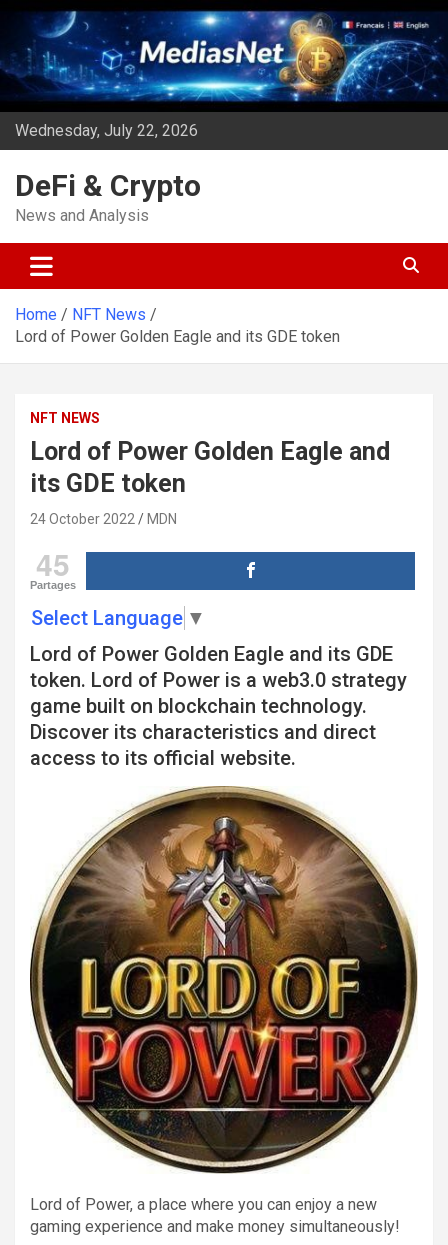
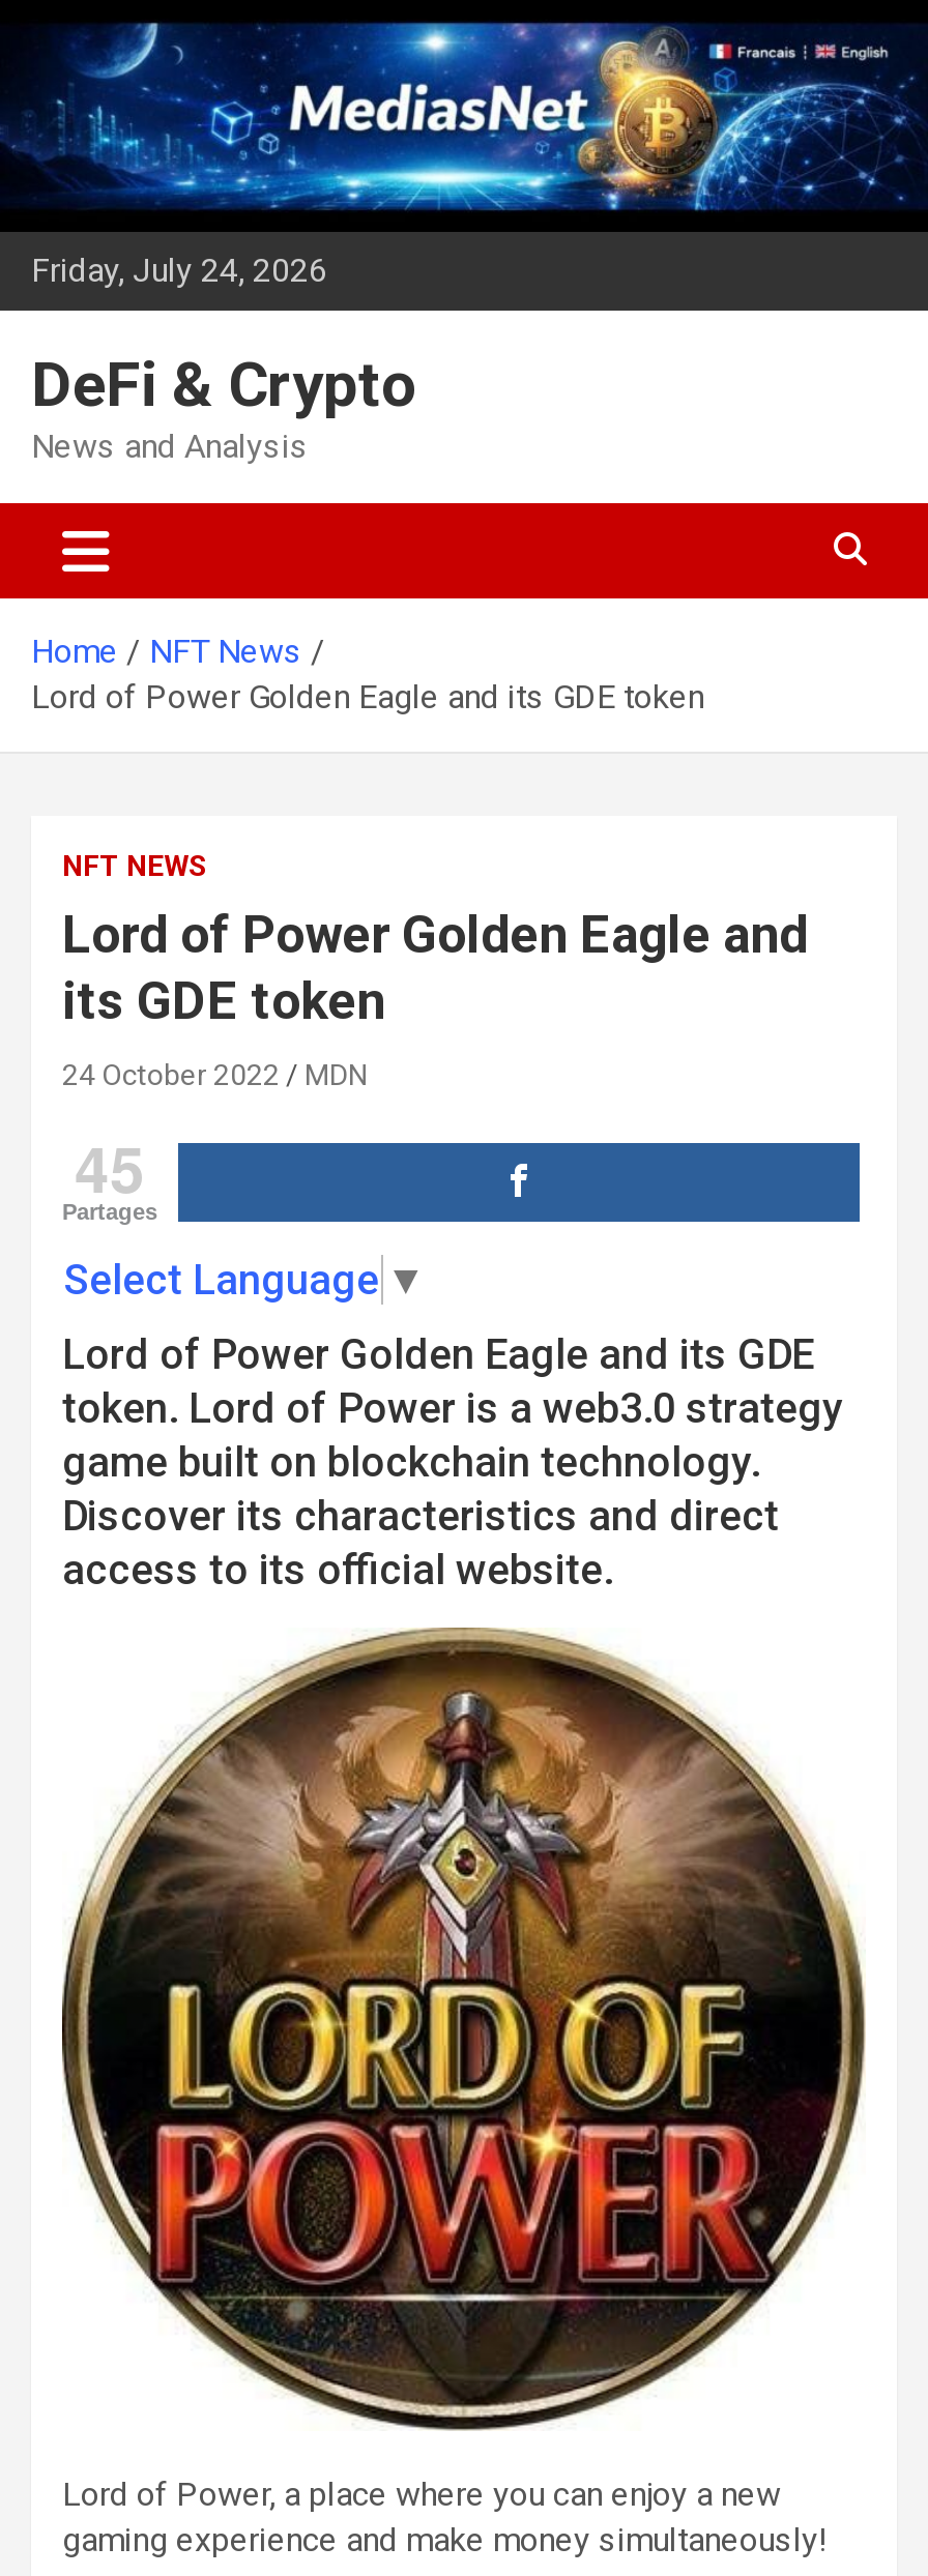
[15,121,198,140] Wednesday, July 22, 2026 -> [31,251,327,290] Friday, July 24, 2026

